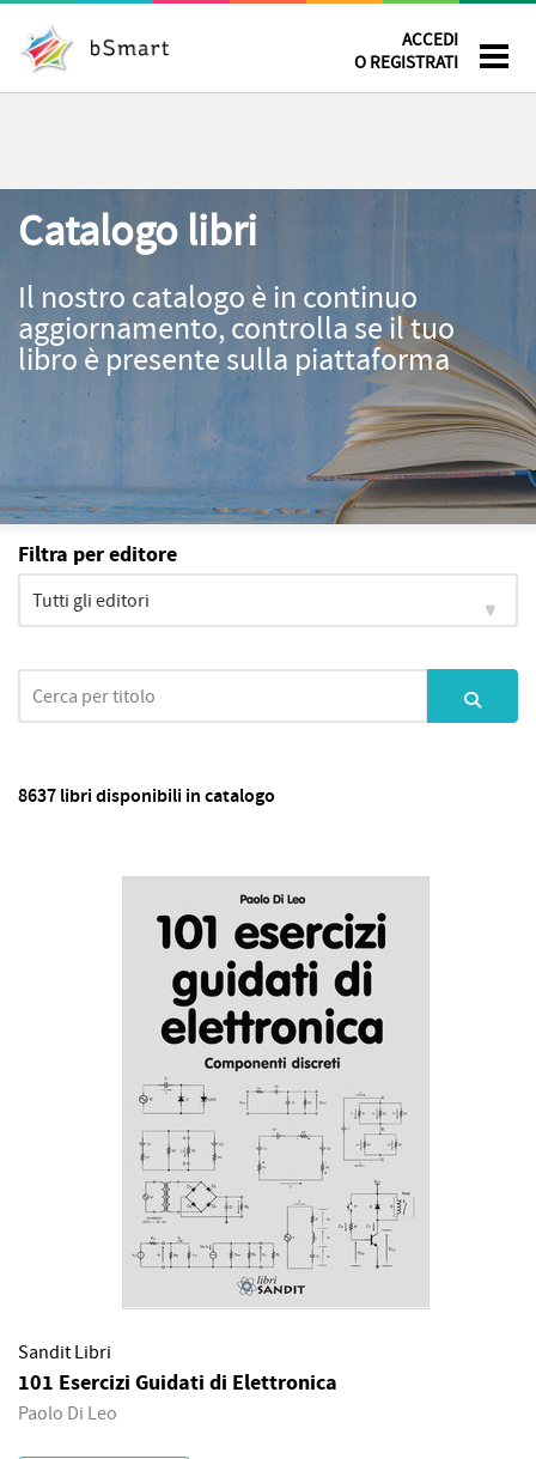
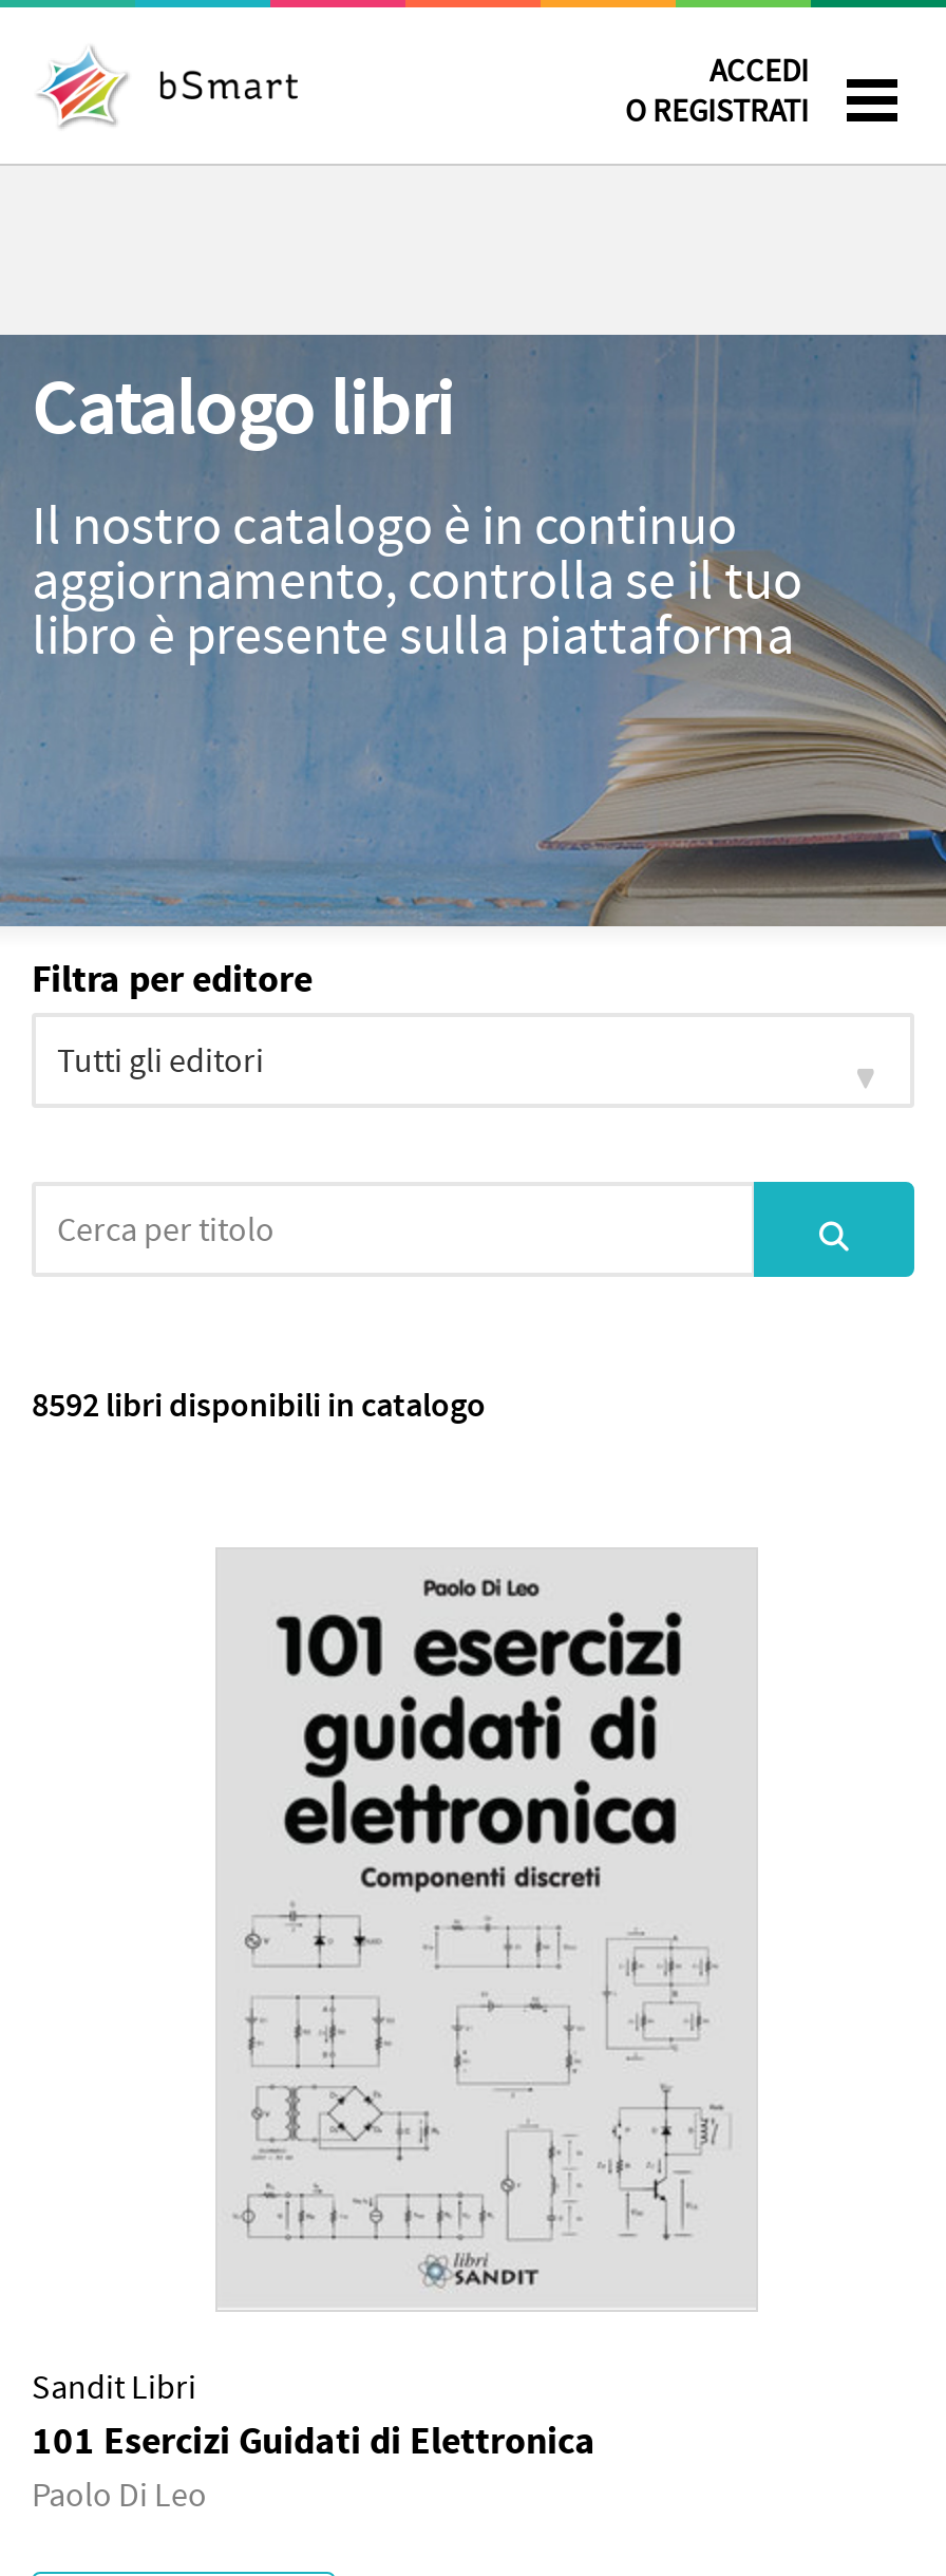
[18,784,275,809] 8637 libri disponibili in catalogo -> [32,1385,486,1429] 8592 libri disponibili in catalogo

